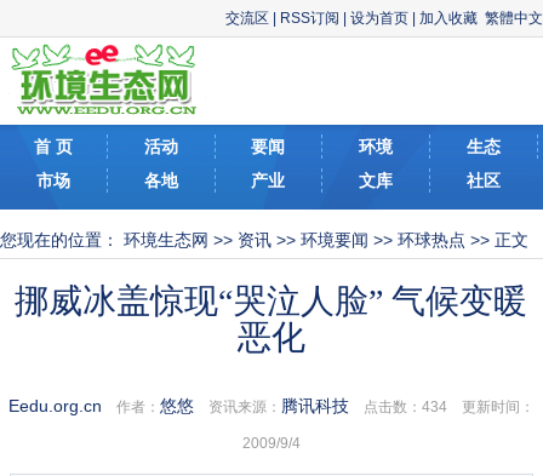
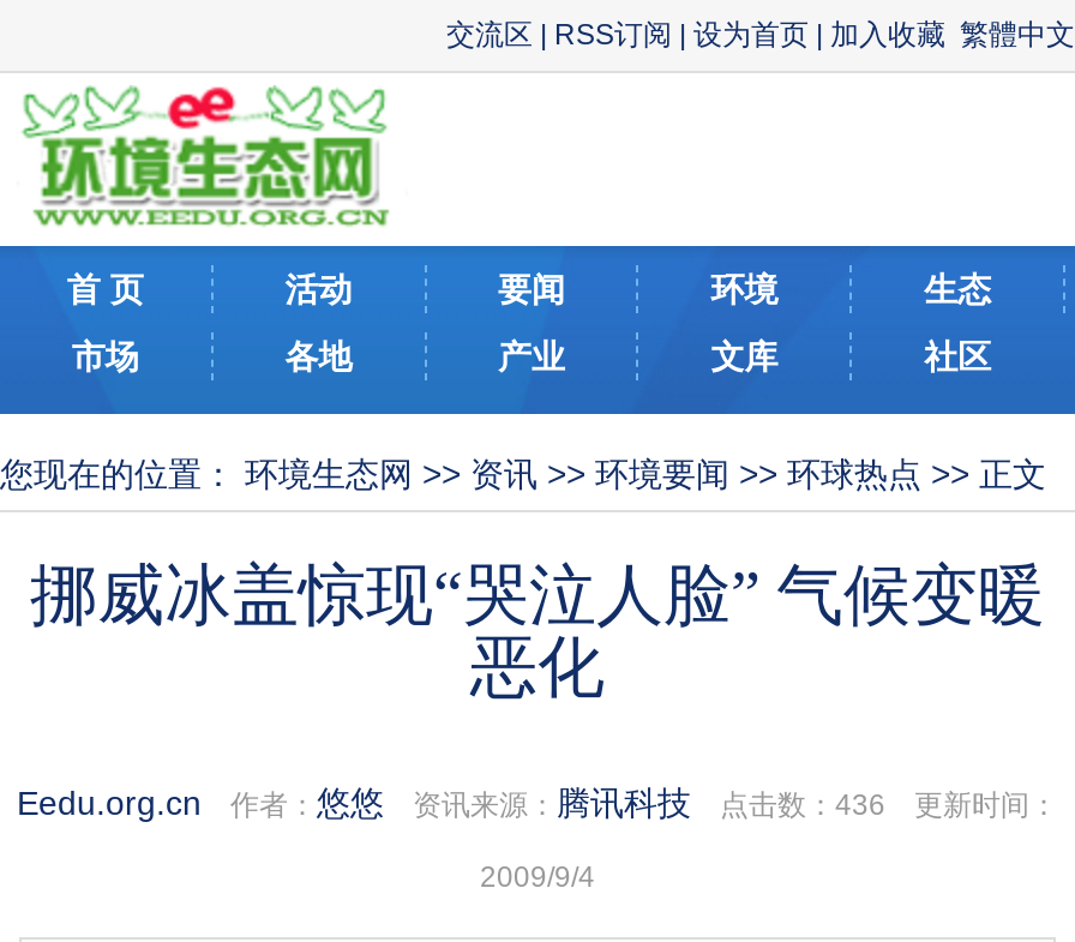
[8,396,535,415] Eedu.org.cn作者：悠悠资讯来源：腾讯科技点击数：434 更新时间： -> [17,784,1058,822] Eedu.org.cn作者：悠悠资讯来源：腾讯科技点击数：436 更新时间：

